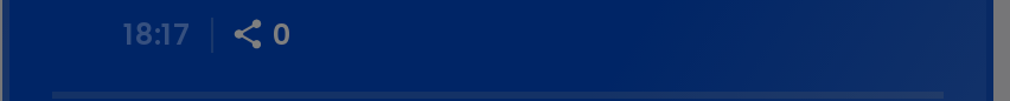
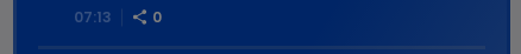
[123,14,292,54] 18:17 0 -> [74,7,162,27] 07:13 0

